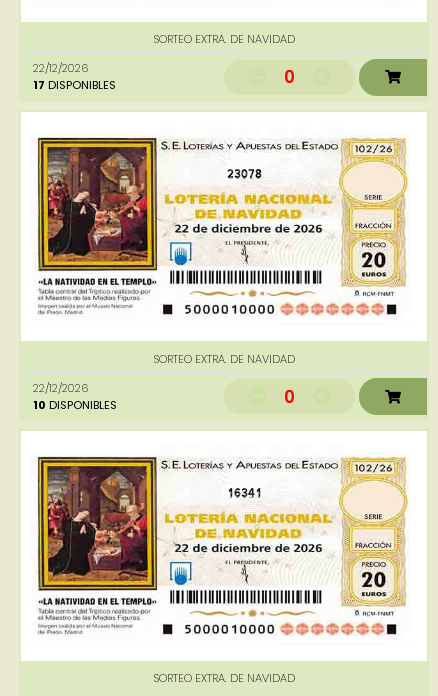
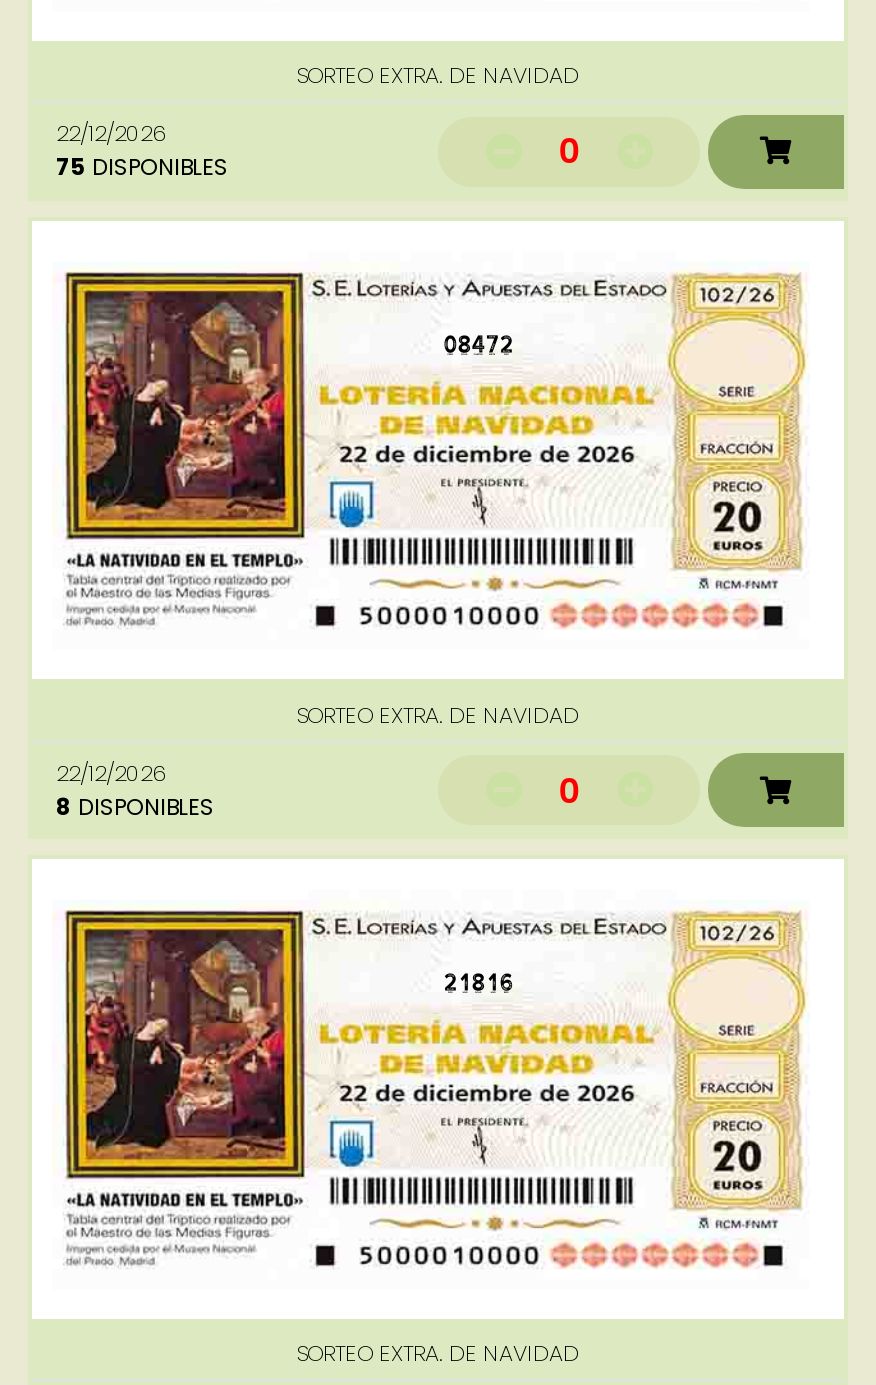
[33,77,116,93] 17 DISPONIBLES -> [56,152,228,184] 75 DISPONIBLES
[227,166,262,182] 23078 -> [444,329,514,361] 08472
[33,397,117,413] 10 DISPONIBLES -> [56,791,214,823] 8 DISPONIBLES
[227,485,262,501] 16341 -> [444,968,514,1000] 21816

